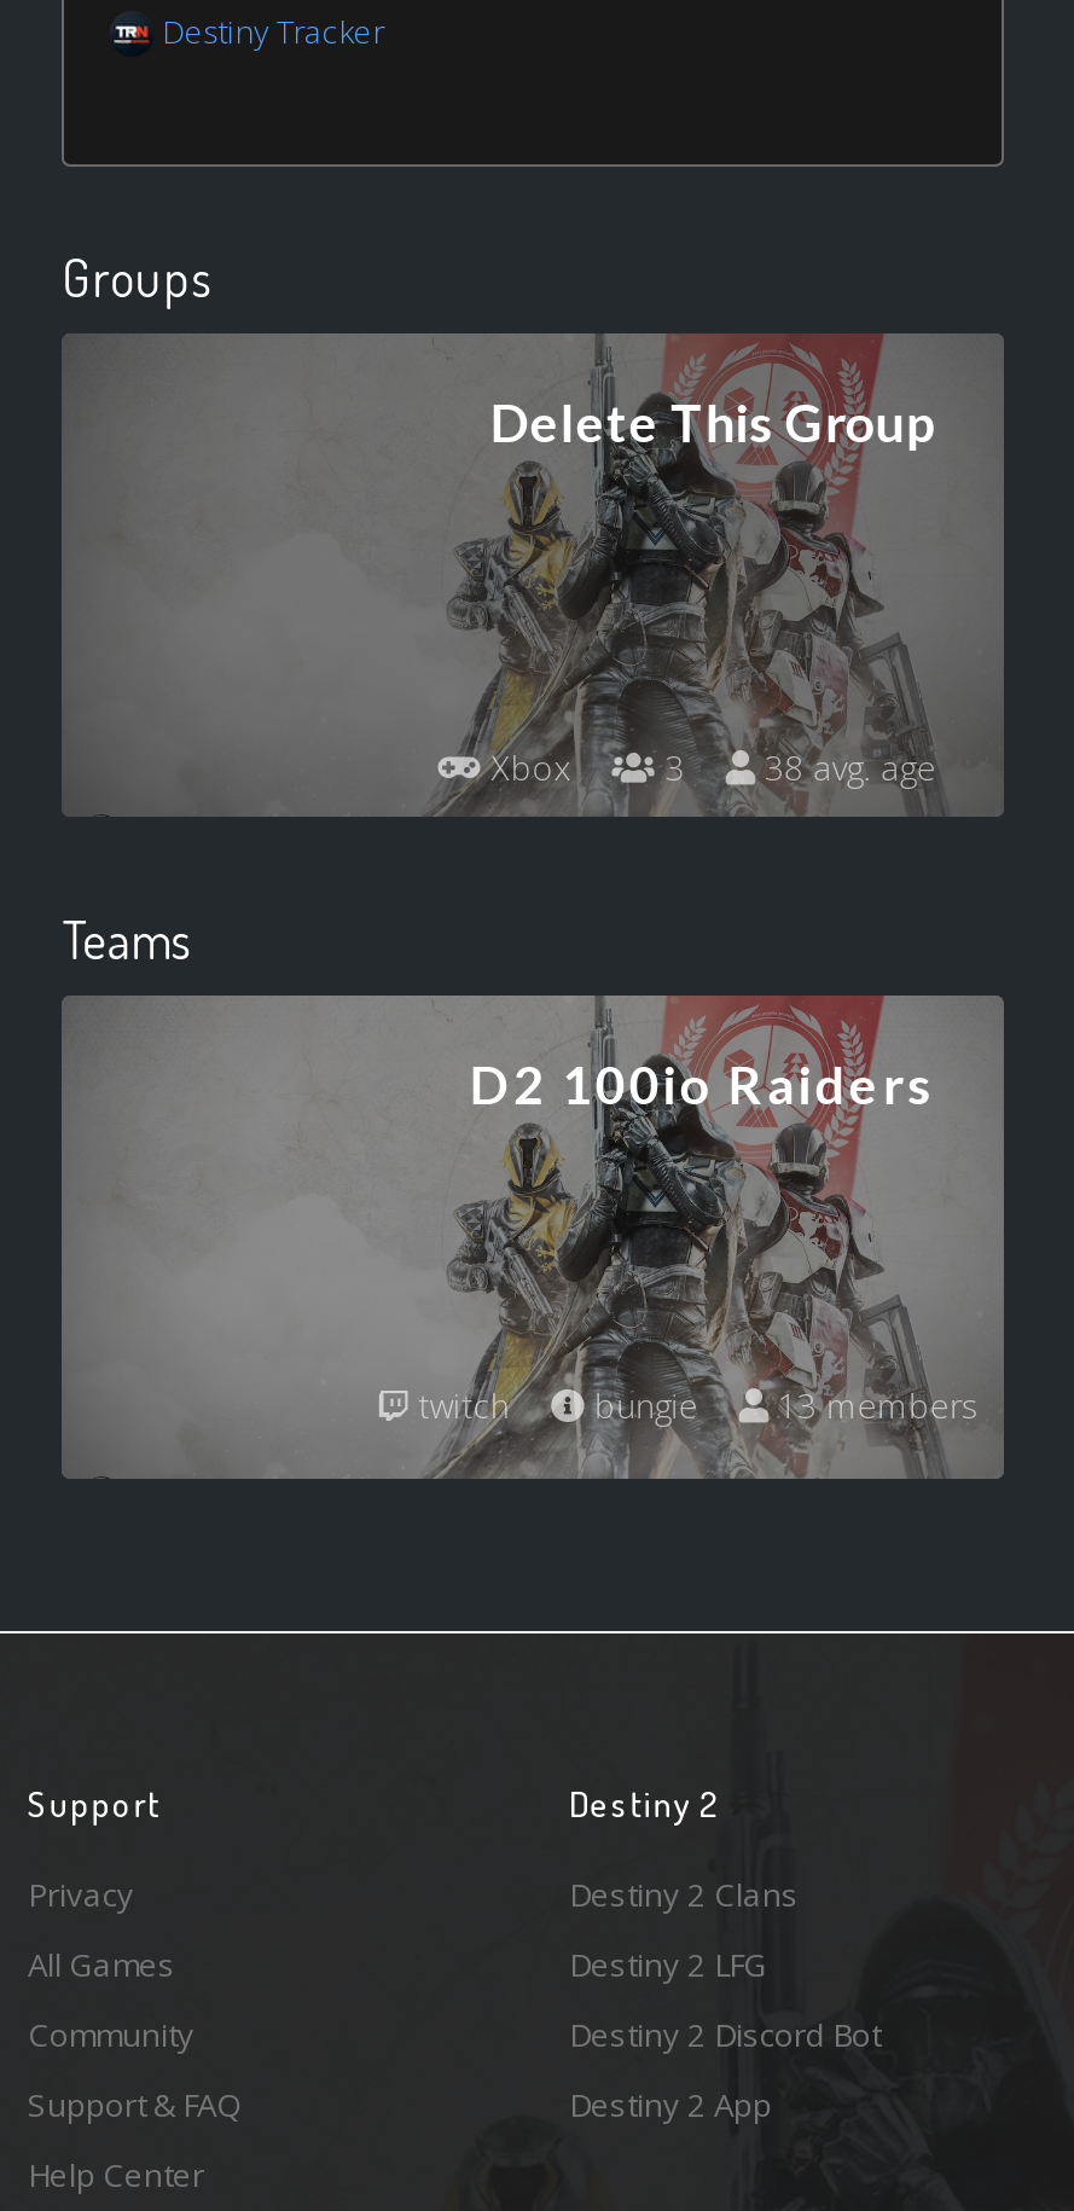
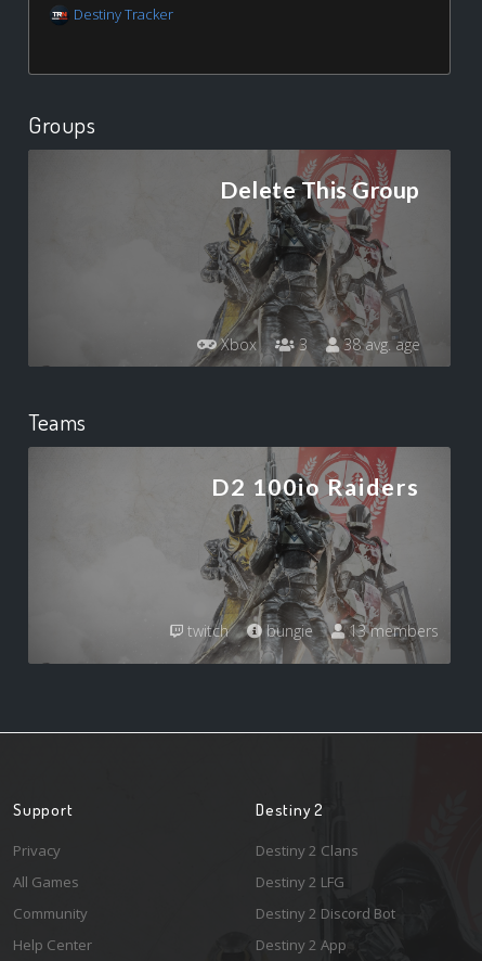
[28,2084,243,2127] Support & FAQ -> none

